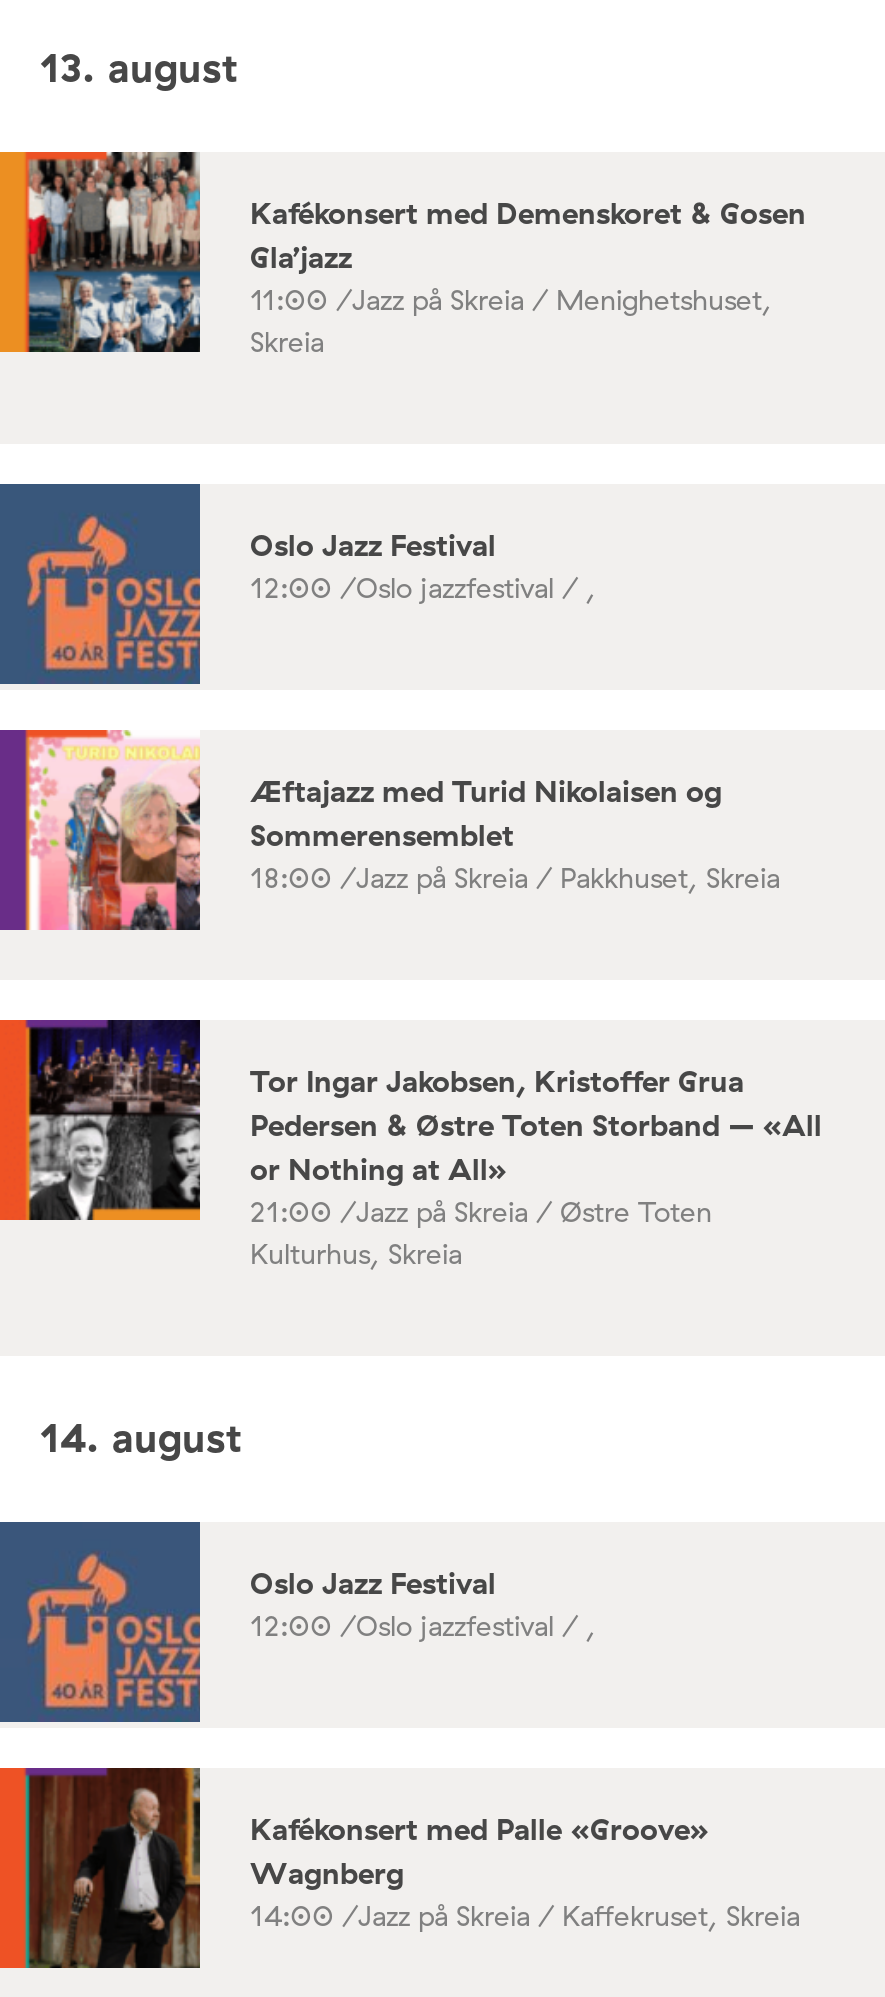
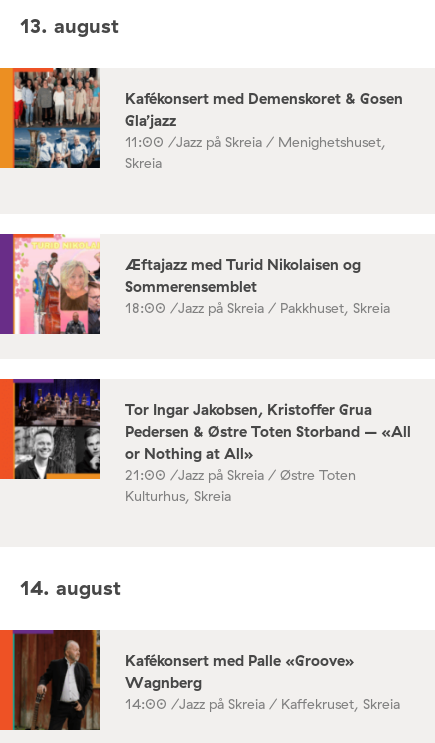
[6,482,596,686] [image] | Oslo Jazz Festival | 12:00 /Oslo jazzfestival / , -> none
[6,1520,596,1724] [image] | Oslo Jazz Festival | 12:00 /Oslo jazzfestival / , -> none

